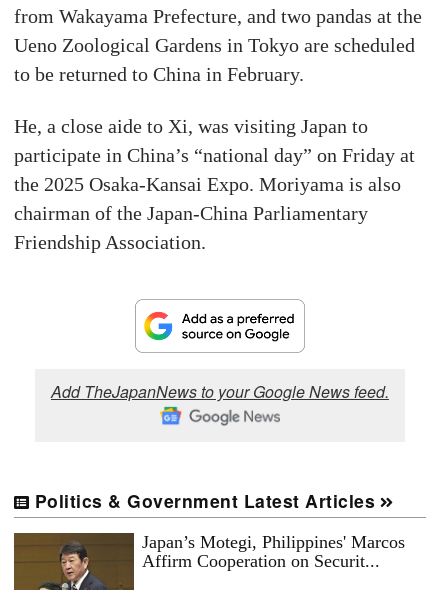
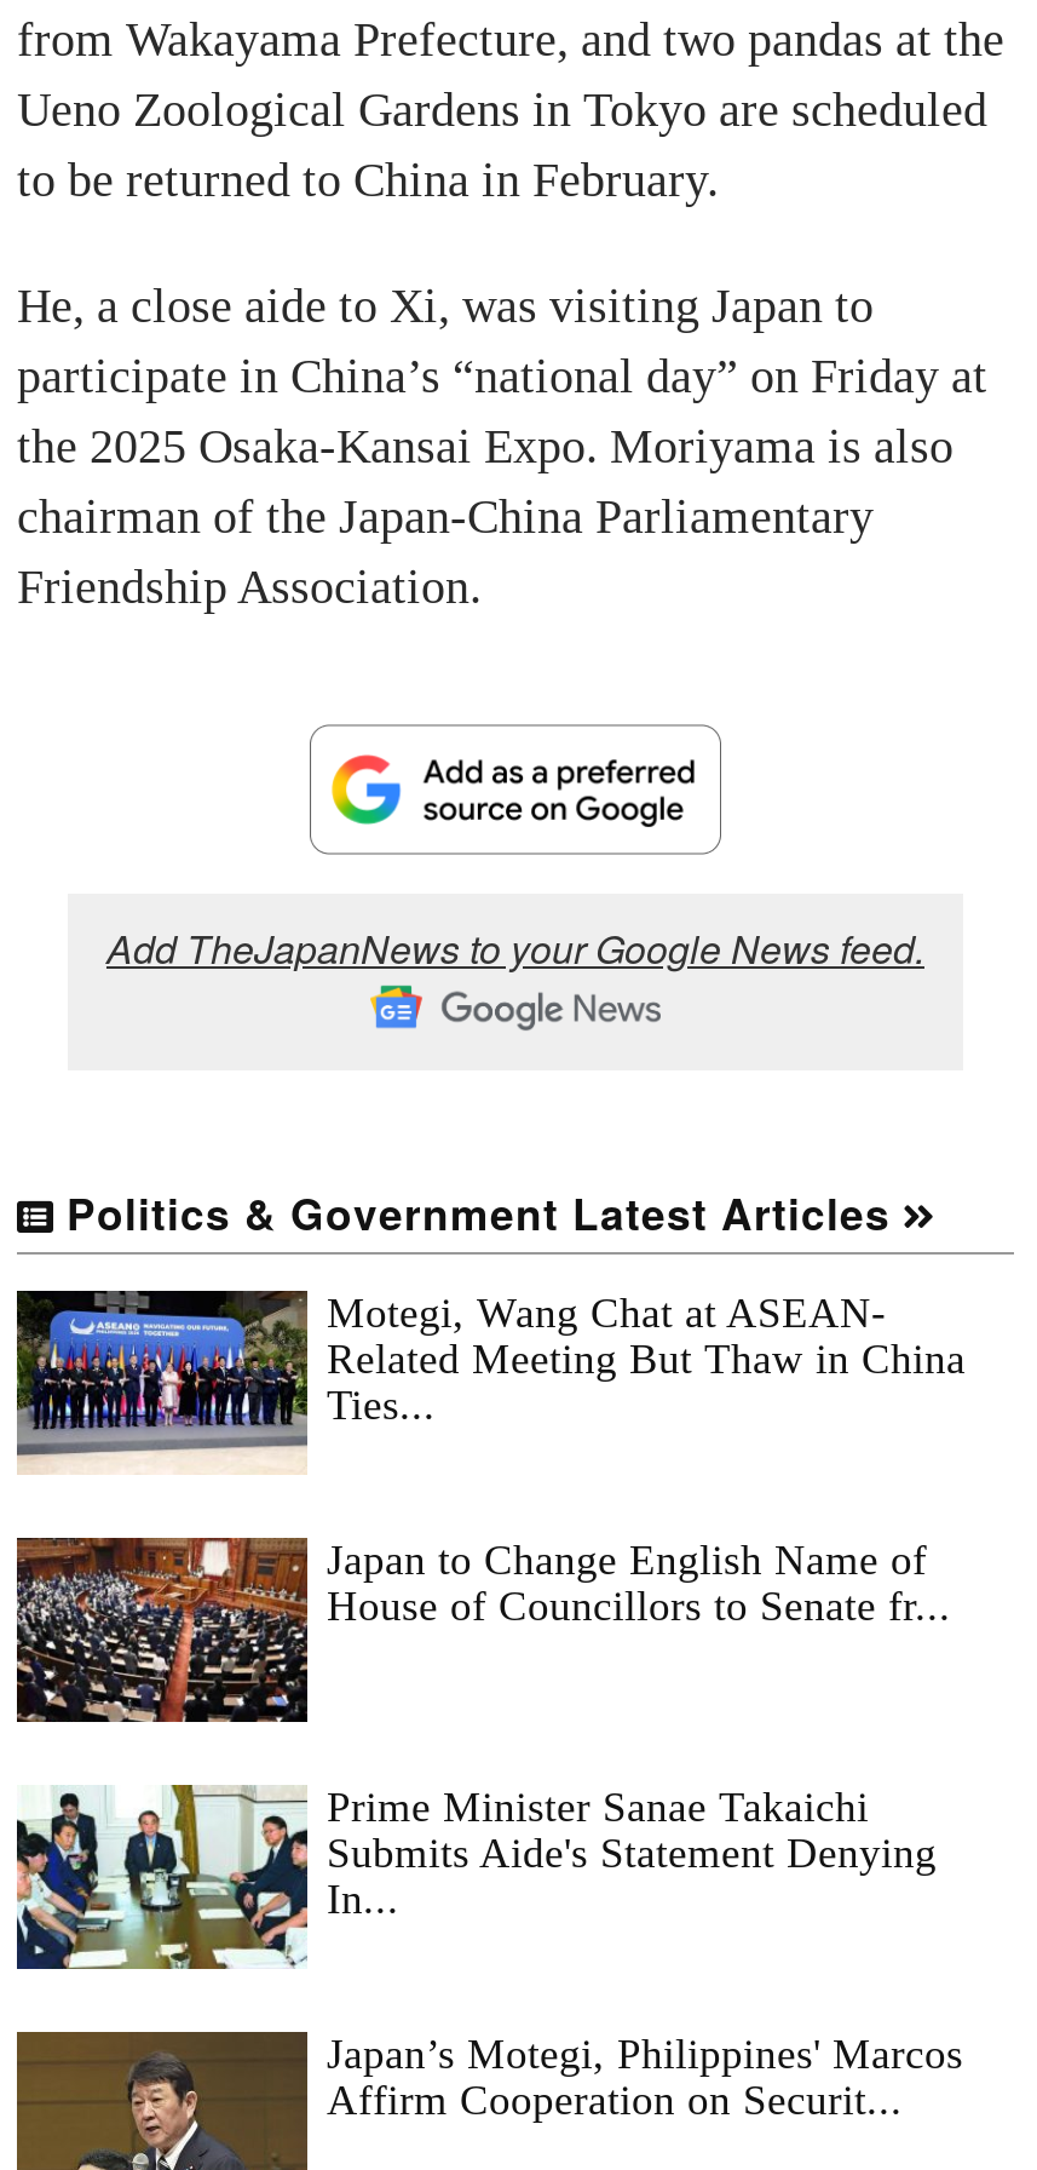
none -> [15,1535,937,1923] [image] | Prime Minister Sanae Takaichi | Submits Aide's Statement Denying | In...
none -> [15,1782,307,1974] [image]
none -> [17,1288,966,1630] [image] | Motegi, Wang Chat at ASEAN- | Related Meeting But Thaw in China | Ties... | Japan to Change English Name of | House of Councillors to Senate fr...

